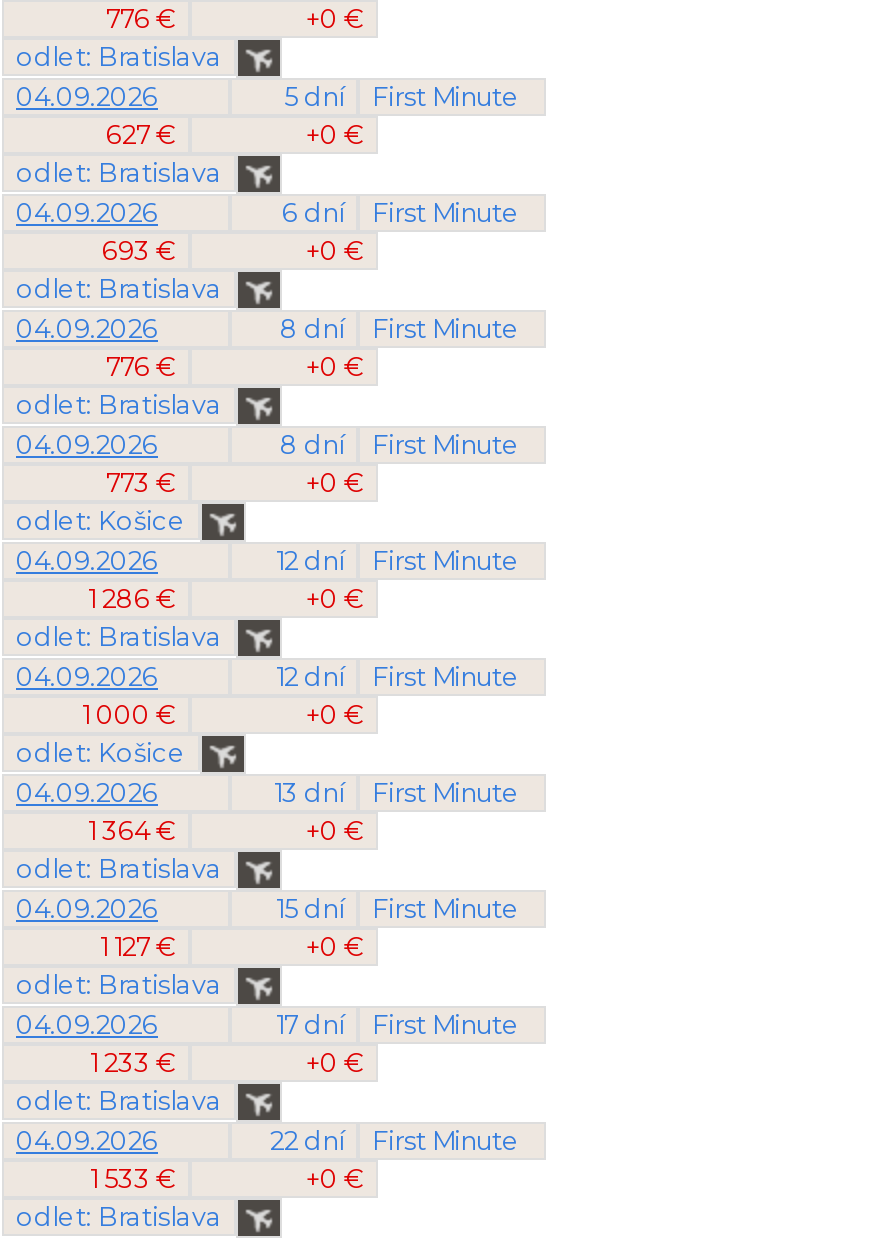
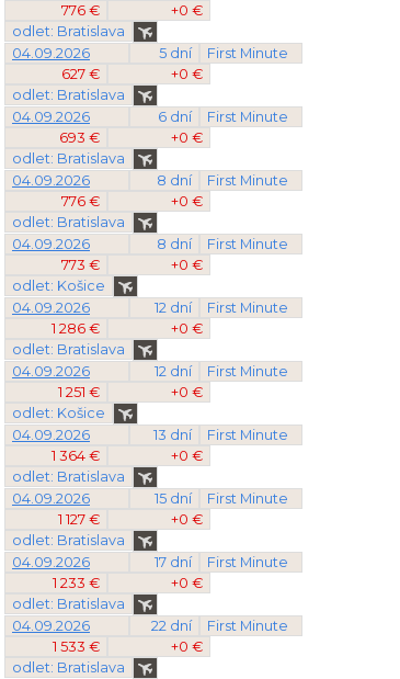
[82,700,176,730] 1 000 € -> [58,384,100,400] 1 251 €

